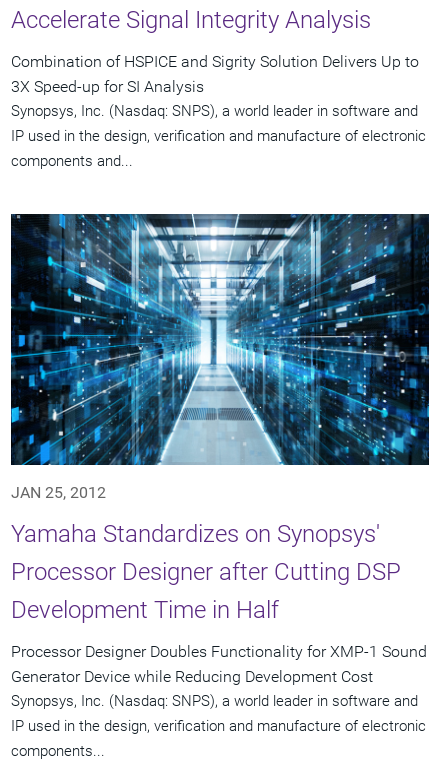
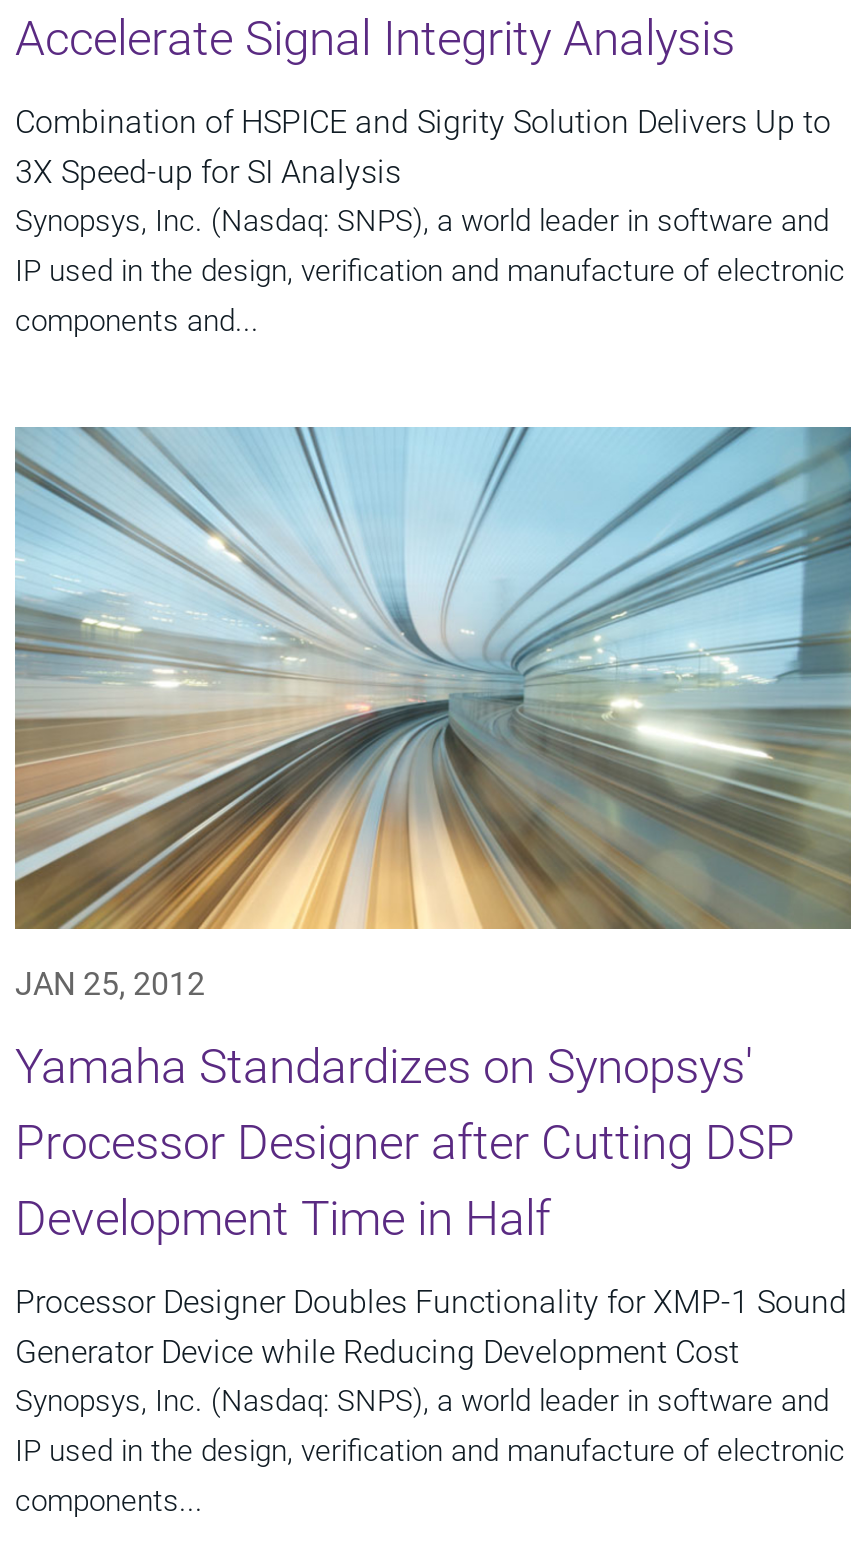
[10,213,430,466] [image] -> [13,426,853,932] [image]

